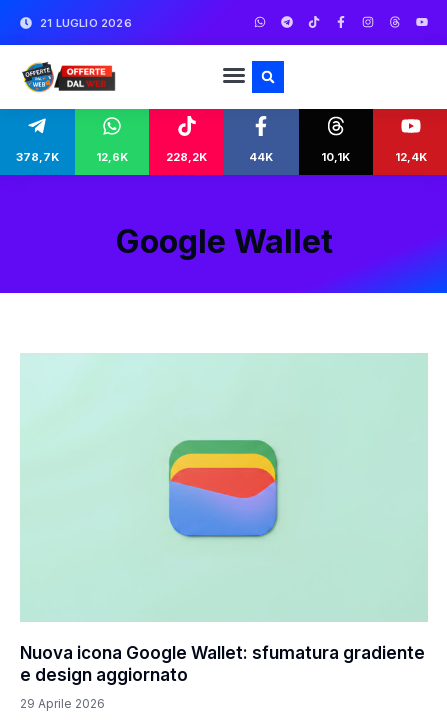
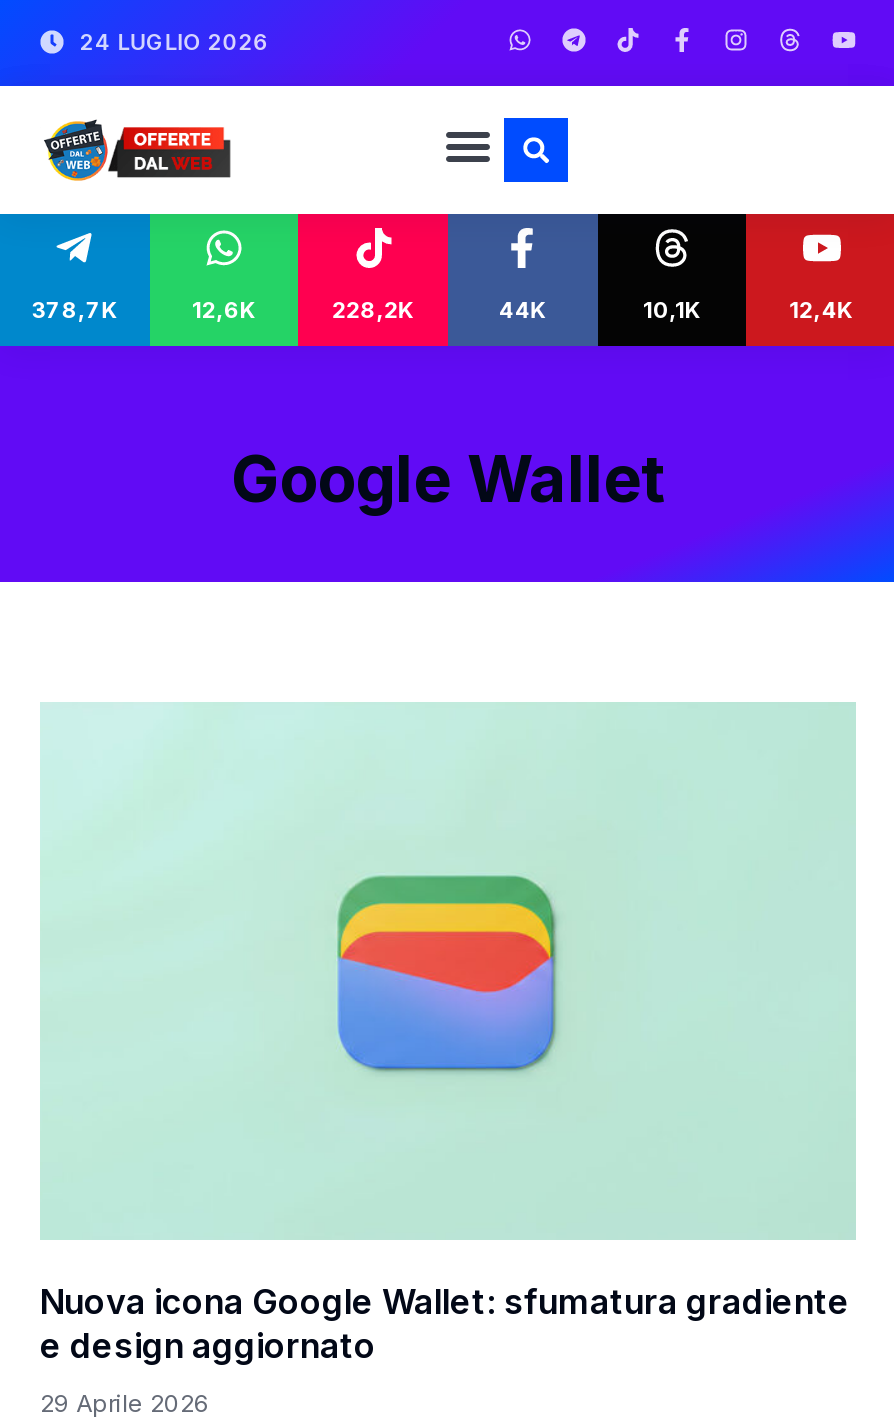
[40,15,132,29] 21 LUGLIO 2026 -> [80,27,270,55] 24 LUGLIO 2026

